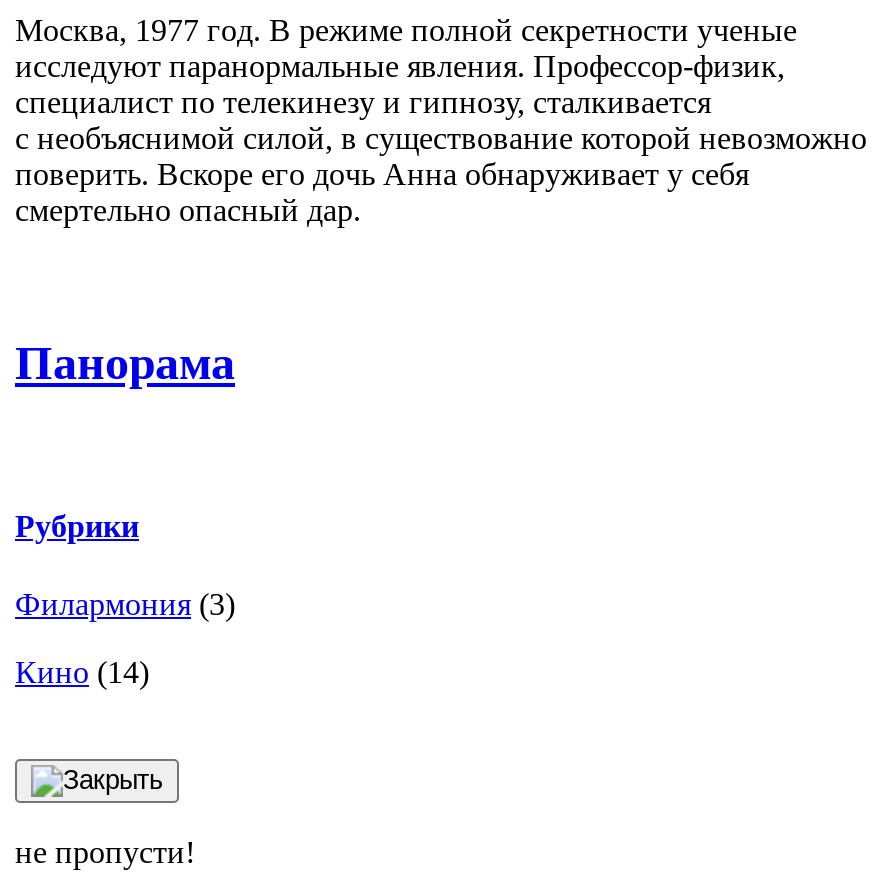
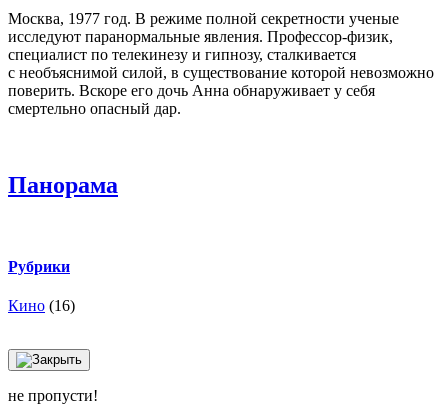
[15,587,235,689] Филармония (3) | Кино (14) -> [8,297,75,314] Кино (16)

